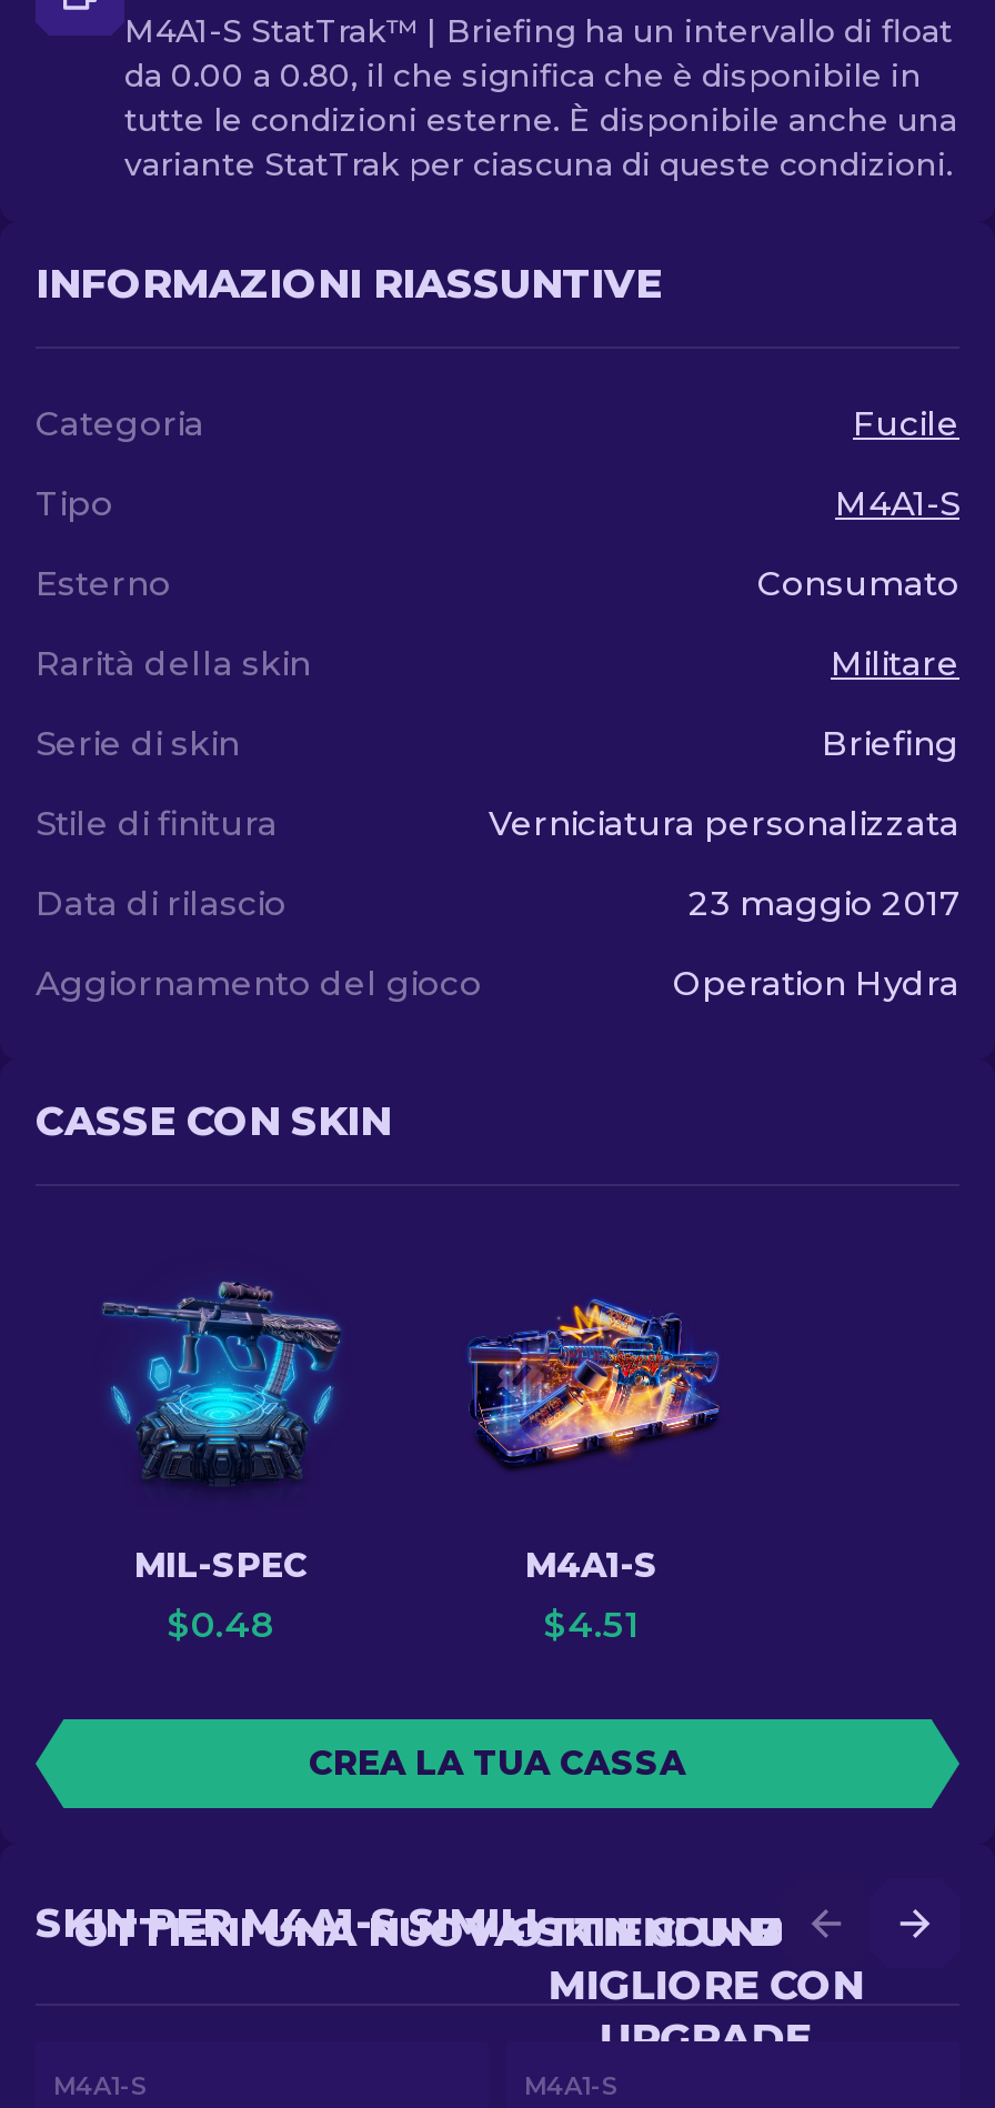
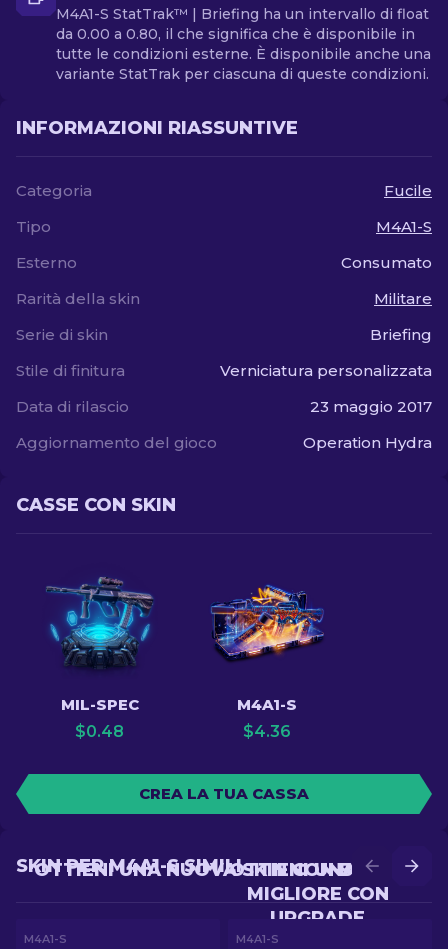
[543,1604,641,1646] $4.51 -> [242,722,290,741] $4.36

